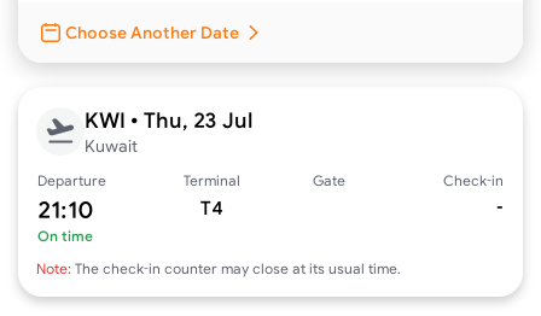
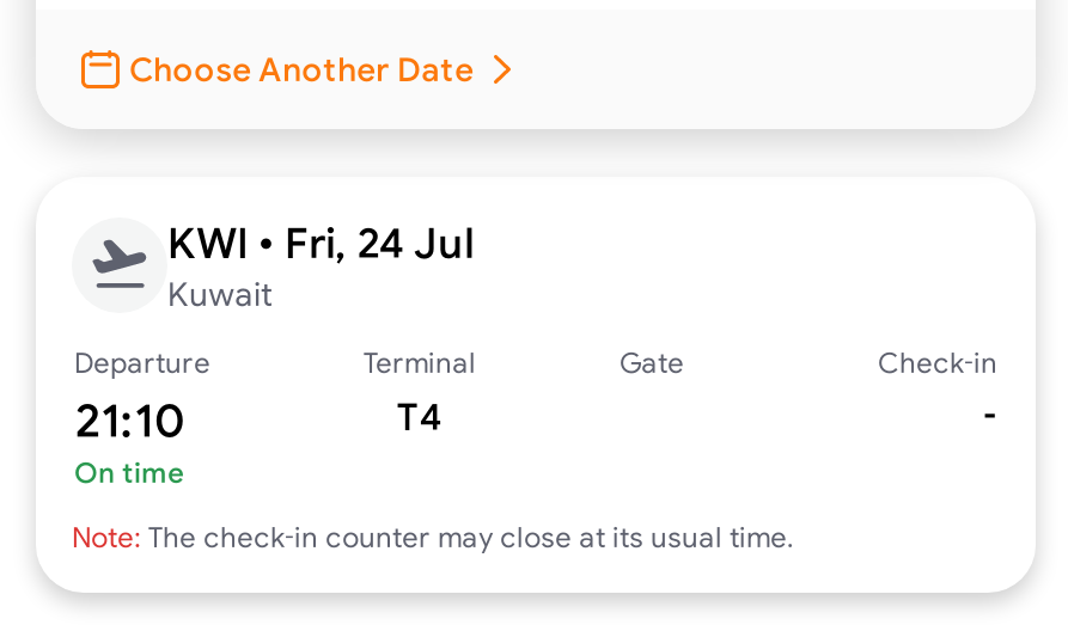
[85,107,254,133] KWI • Thu, 23 Jul -> [167,217,476,268] KWI • Fri, 24 Jul

